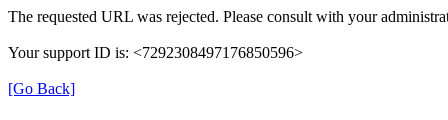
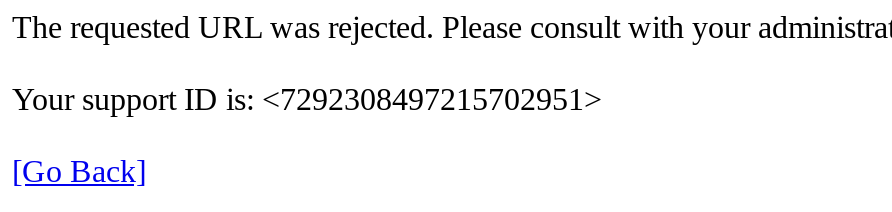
[8,44,303,61] Your support ID is: <7292308497176850596> -> [12,82,602,116] Your support ID is: <7292308497215702951>

